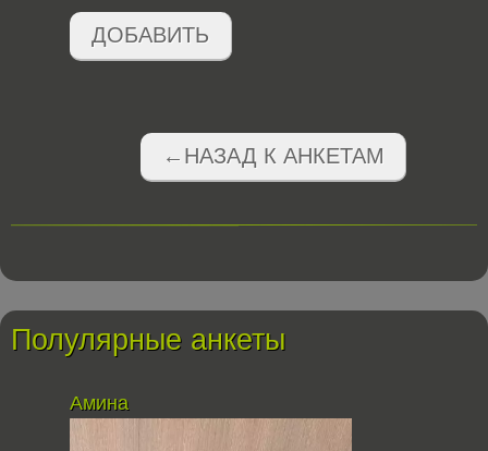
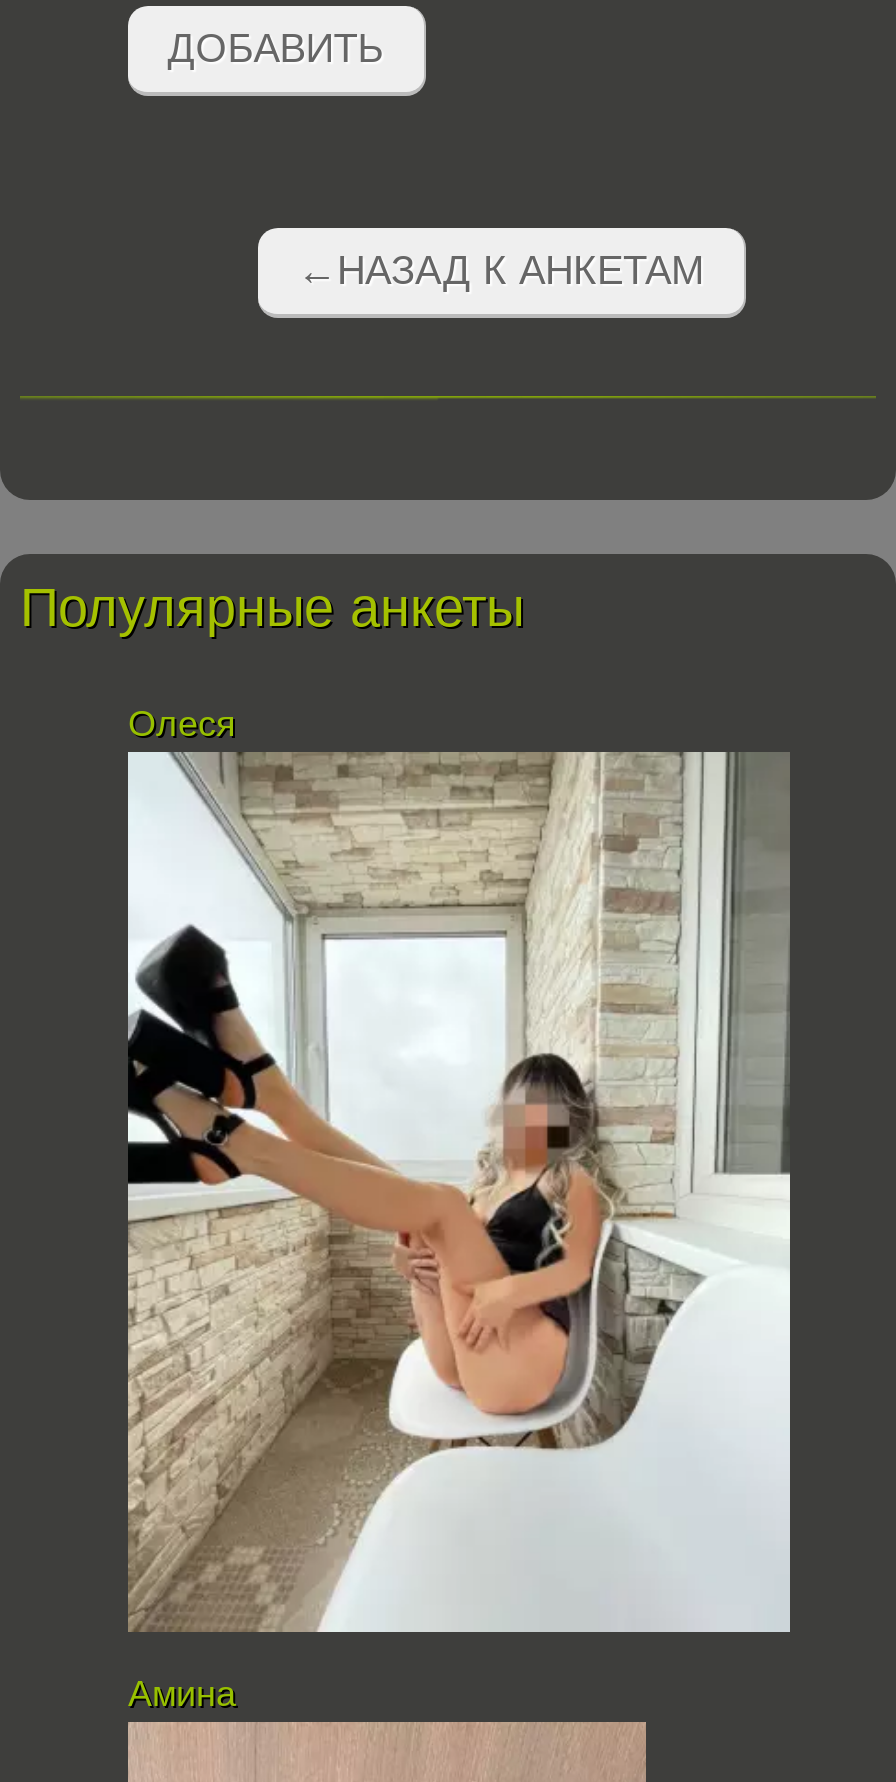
none -> [126,750,792,1634] [image]
none -> [128,703,236,743] Олеся

